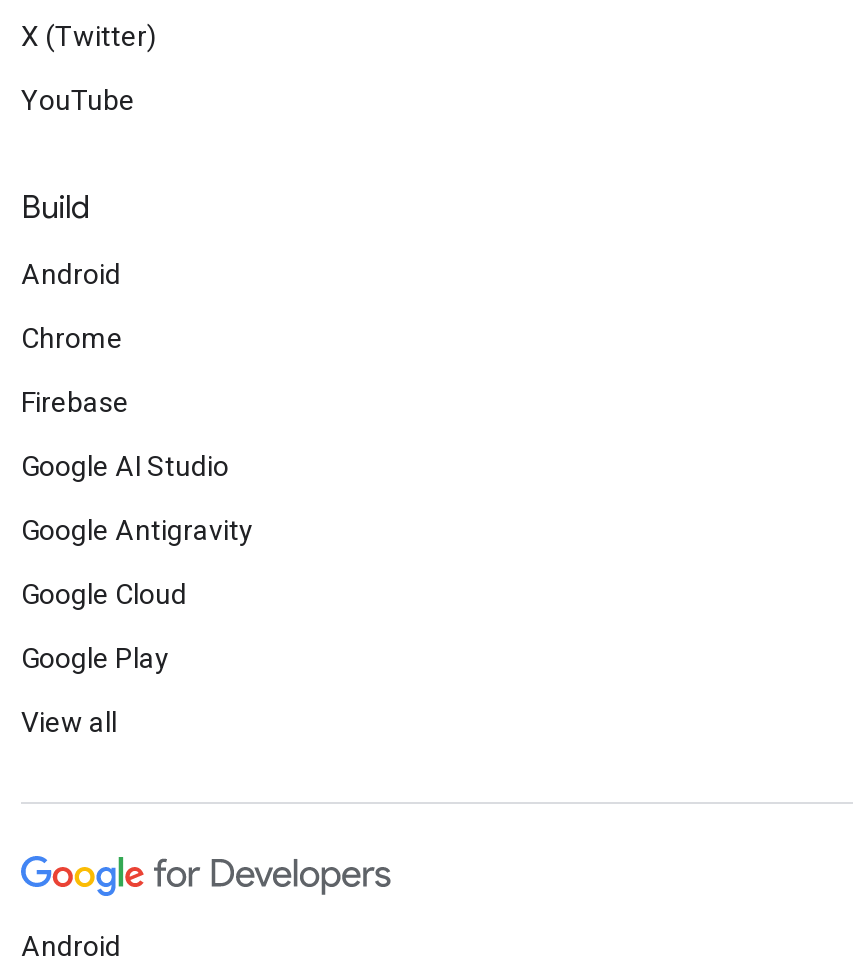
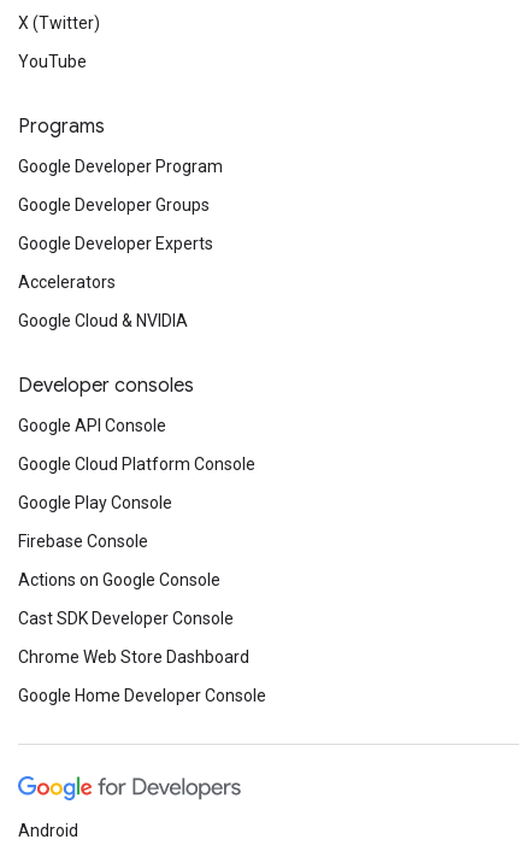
[21,188,253,738] Build | Android | Chrome | Firebase | Google AI Studio | Google Antigravity | Google Cloud | Google Play | View all -> [18,115,266,705] Programs | Google Developer Program | Google Developer Groups | Google Developer Experts | Accelerators | Google Cloud & NVIDIA | Developer consoles | Google API Console | Google Cloud Platform Console | Google Play Console | Firebase Console | Actions on Google Console | Cast SDK Developer Console | Chrome Web Store Dashboard | Google Home Developer Console

